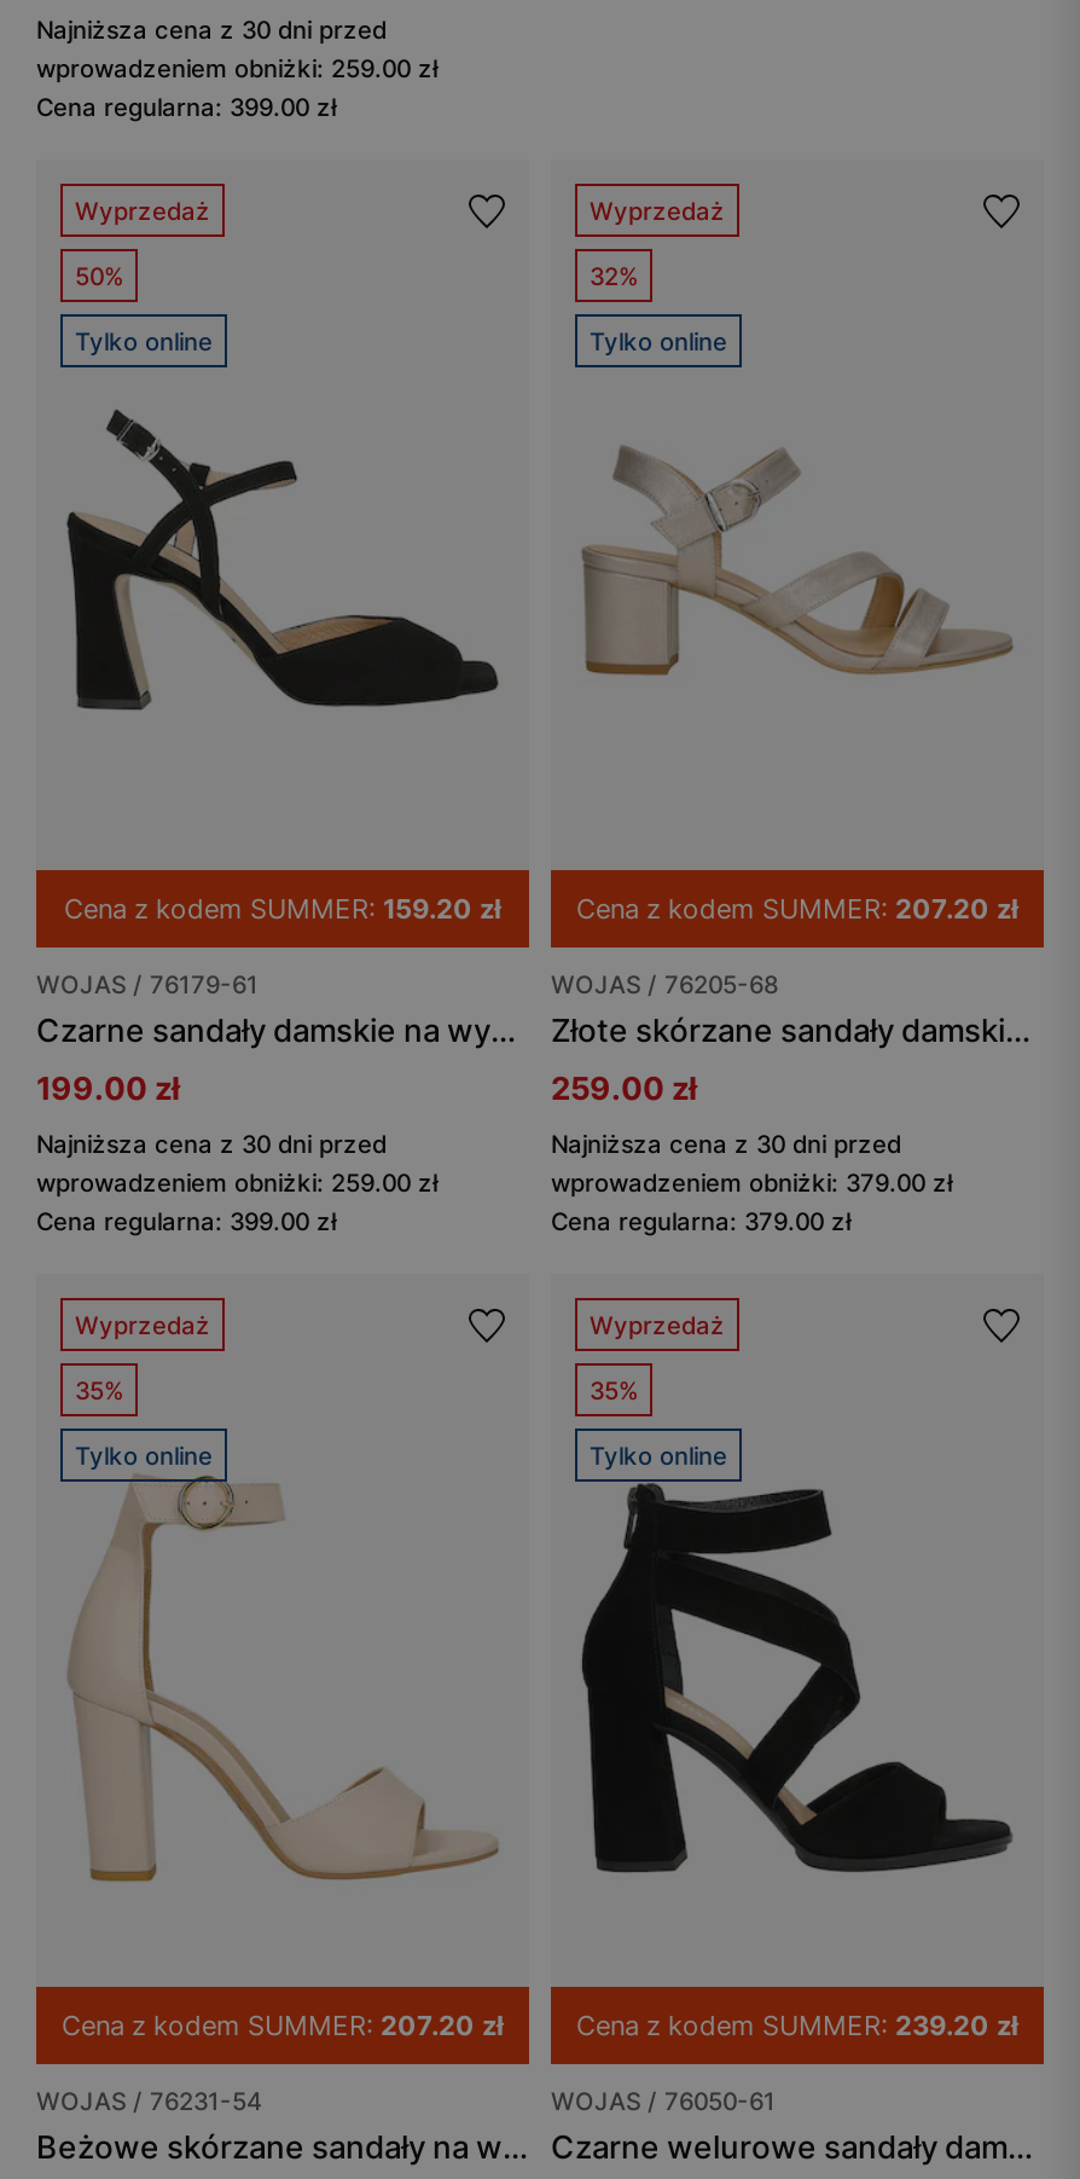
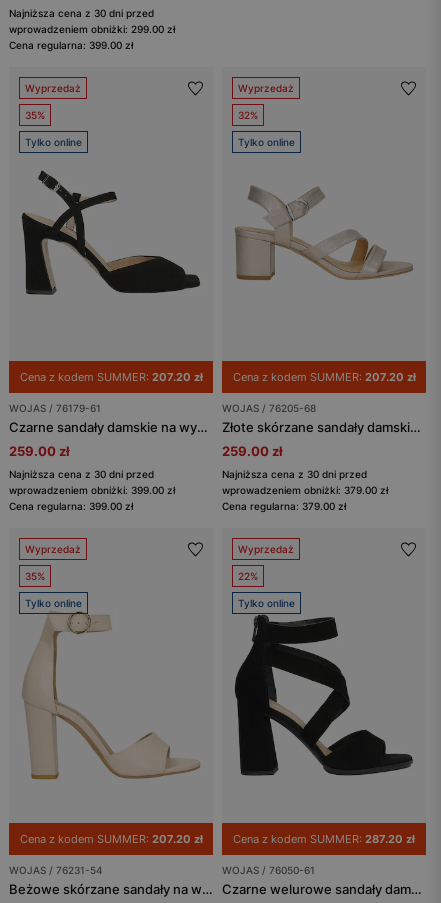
[36,52,437,81] wprowadzeniem obniżki: 259.00 zł -> [9,23,175,35] wprowadzeniem obniżki: 299.00 zł
[75,260,123,289] 50% -> [25,109,45,121] 35%
[64,893,501,927] Cena z kodem SUMMER: 159.20 zł -> [19,370,202,384] Cena z kodem SUMMER: 207.20 zł
[36,1070,181,1108] 199.00 zł -> [9,443,70,459] 259.00 zł
[36,1169,437,1198] wprowadzeniem obniżki: 259.00 zł -> [9,484,175,496] wprowadzeniem obniżki: 399.00 zł
[590,1377,638,1406] 35% -> [238,570,258,582] 22%
[576,2009,1018,2043] Cena z kodem SUMMER: 239.20 zł -> [233,832,415,846] Cena z kodem SUMMER: 287.20 zł

